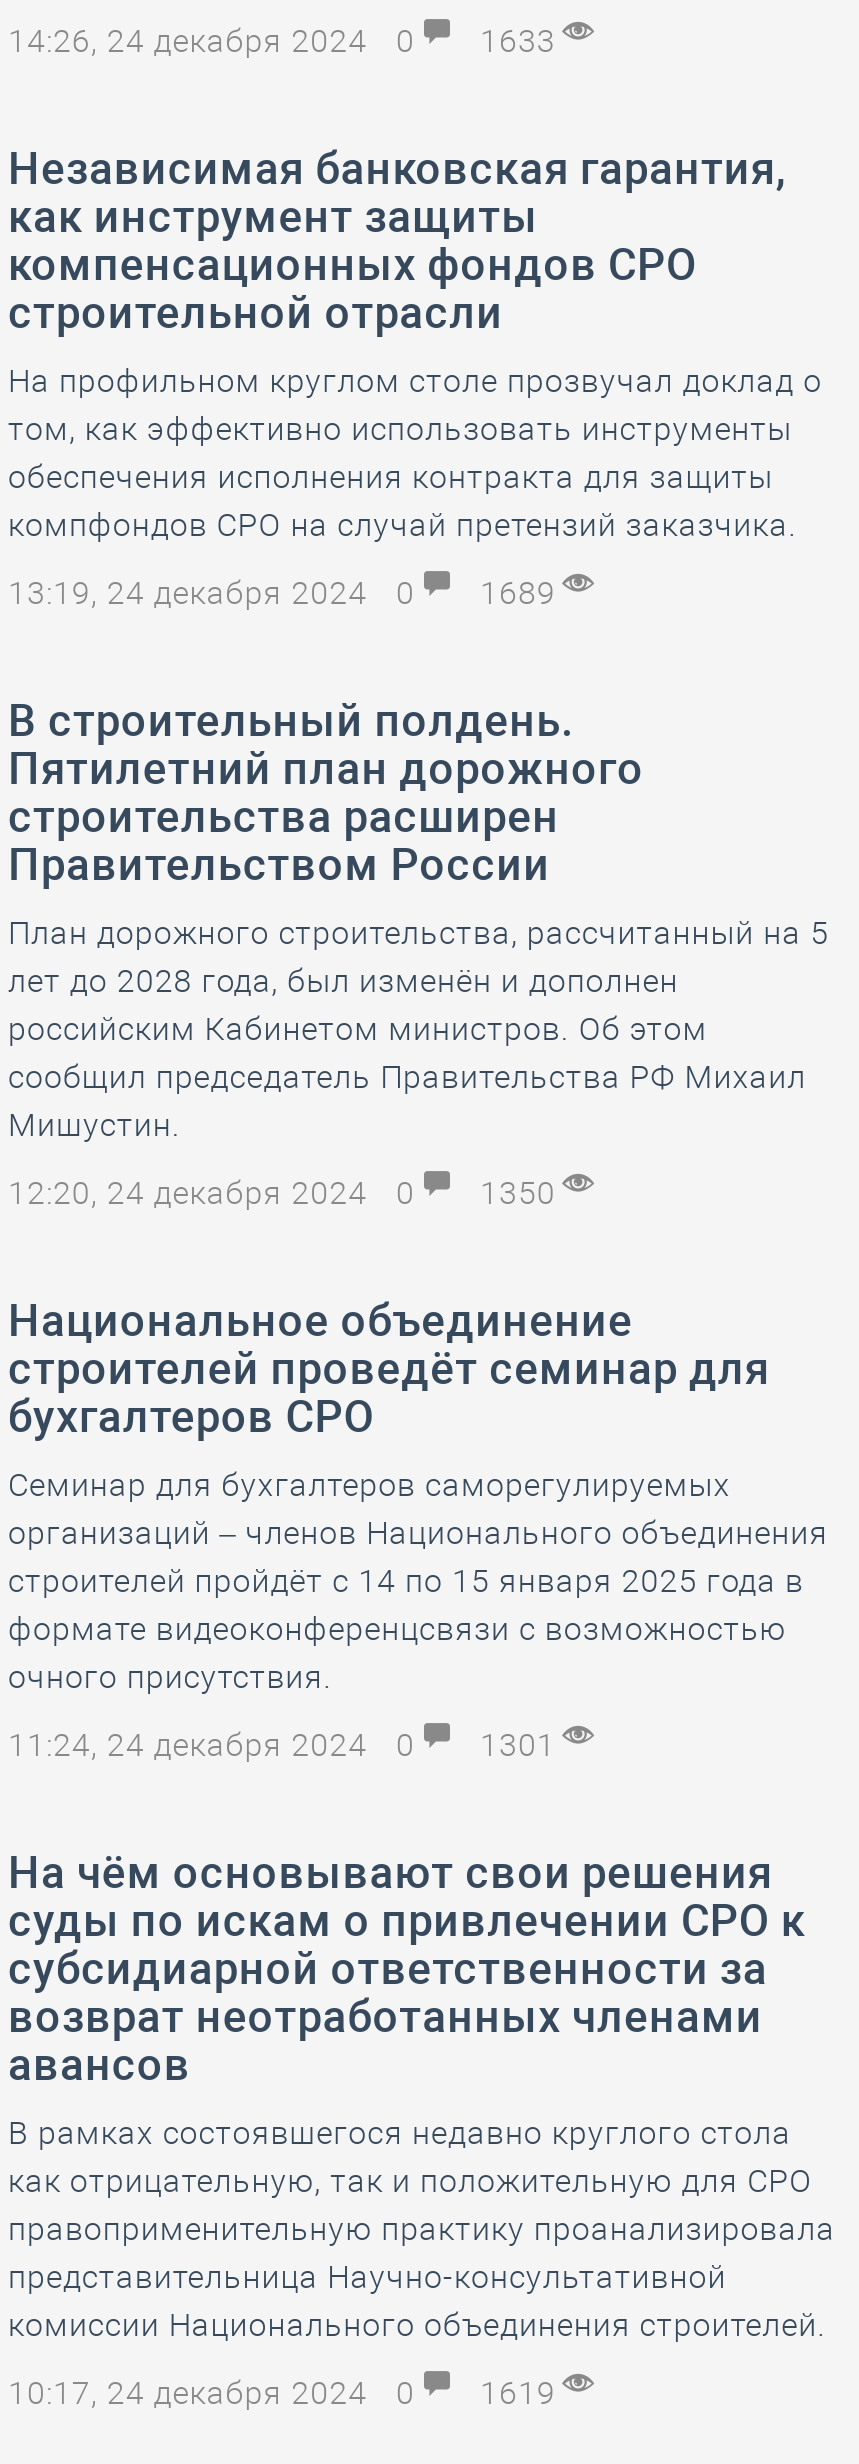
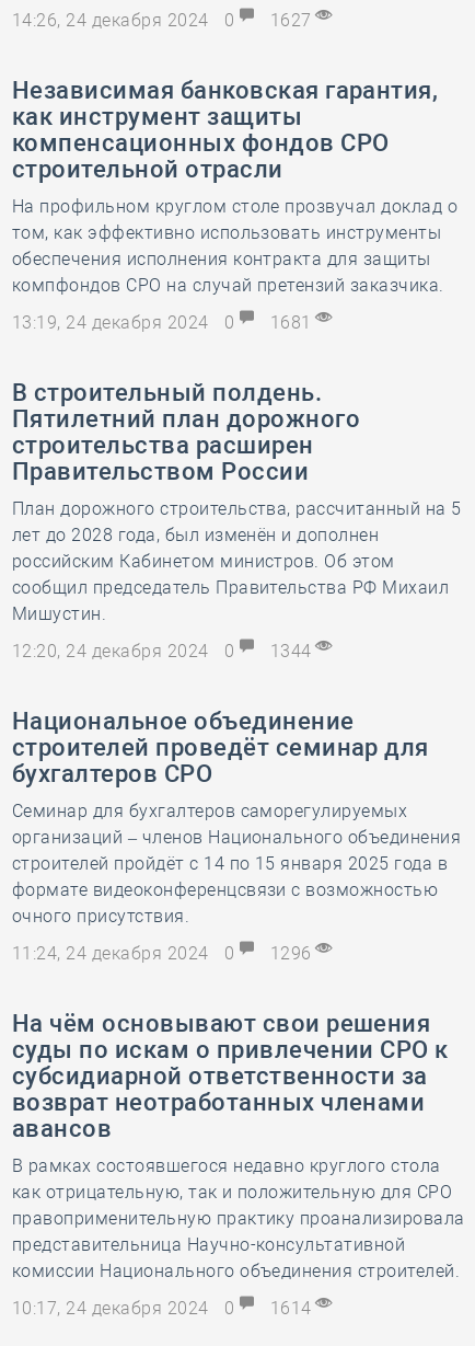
[8,22,565,60] 14:26, 24 декабря 2024 0 1633 -> [12,10,317,31] 14:26, 24 декабря 2024 0 1627
[8,574,565,612] 13:19, 24 декабря 2024 0 1689 -> [12,312,317,333] 13:19, 24 декабря 2024 0 1681
[8,1174,565,1212] 12:20, 24 декабря 2024 0 1350 -> [12,641,317,662] 12:20, 24 декабря 2024 0 1344
[8,1726,565,1764] 11:24, 24 декабря 2024 0 1301 -> [12,943,317,964] 11:24, 24 декабря 2024 0 1296
[8,2374,565,2412] 10:17, 24 декабря 2024 0 1619 -> [12,1298,317,1319] 10:17, 24 декабря 2024 0 1614

